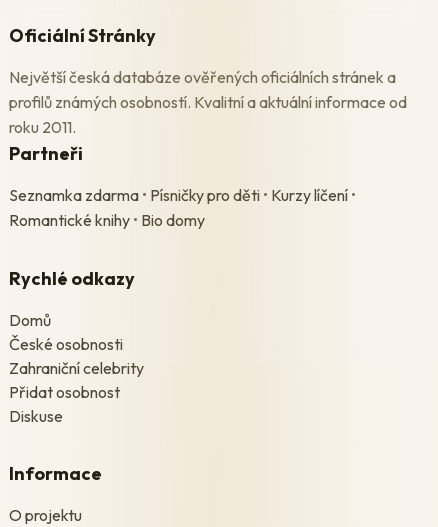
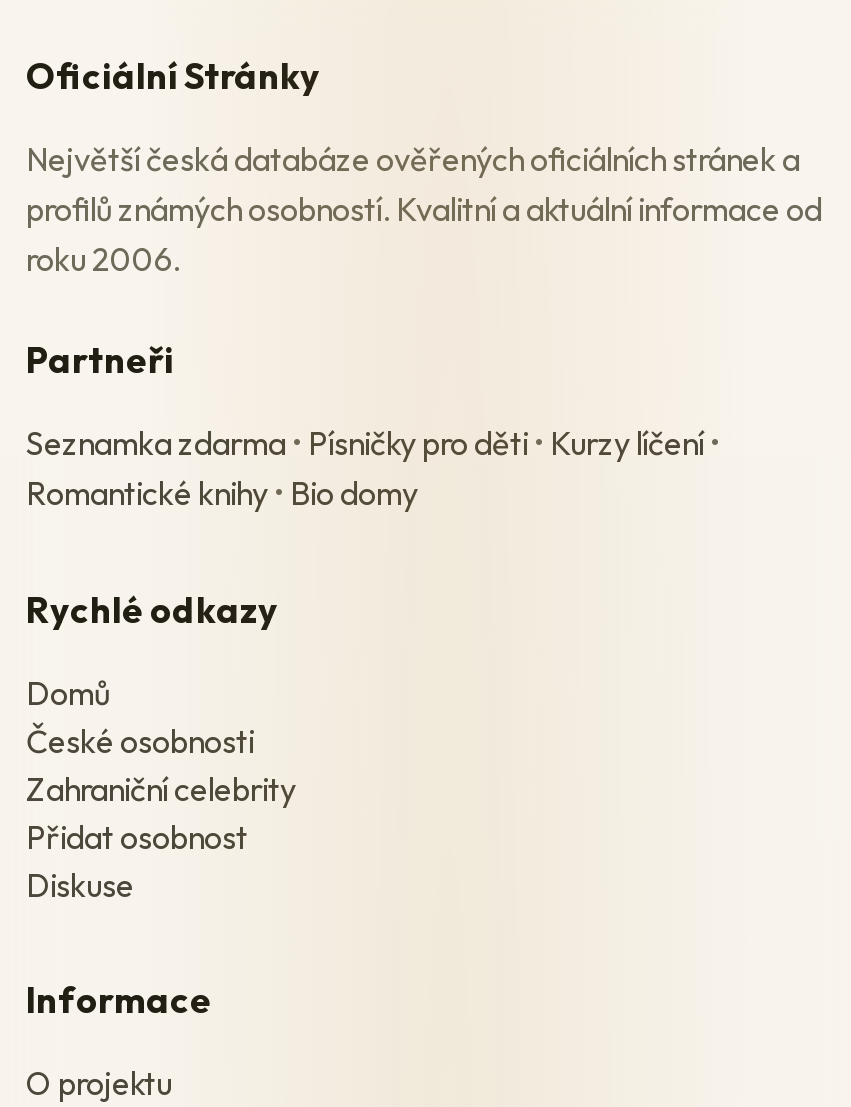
[9,117,76,137] roku 2011. -> [26,238,180,278] roku 2006.

